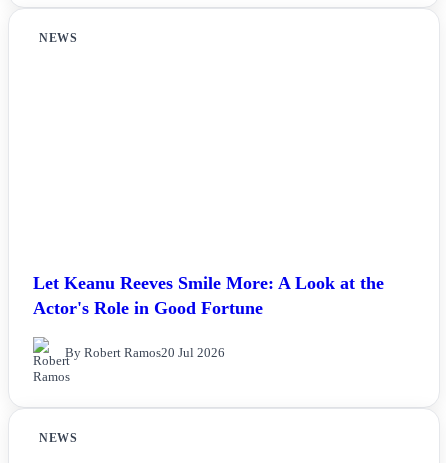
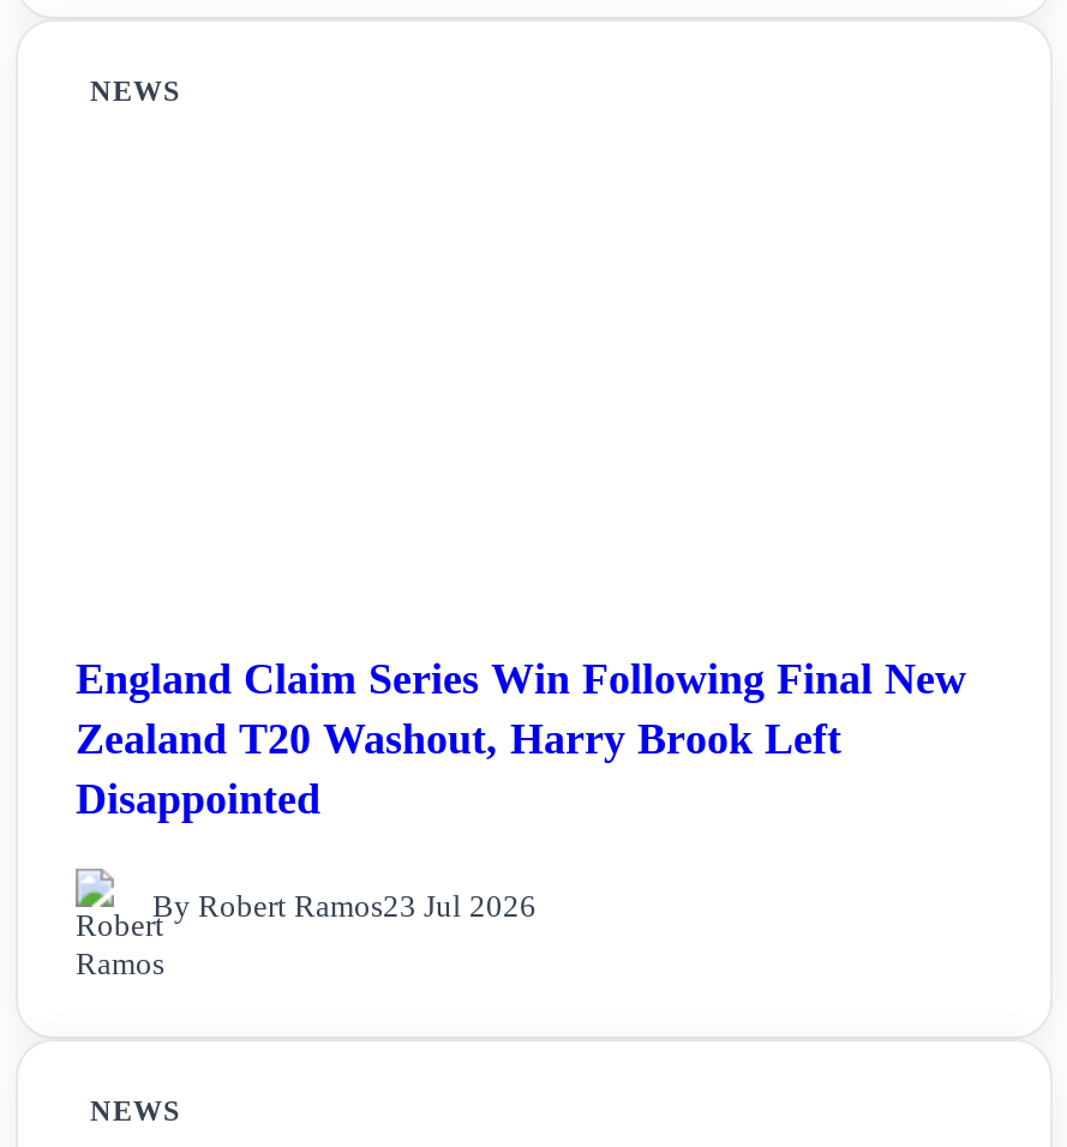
[33,273,384,318] Let Keanu Reeves Smile More: A Look at the | Actor's Role in Good Fortune -> [76,656,966,824] England Claim Series Win Following Final New | Zealand T20 Washout, Harry Brook Left | Disappointed
[65,345,225,360] By Robert Ramos20 Jul 2026 -> [152,889,537,925] By Robert Ramos23 Jul 2026

